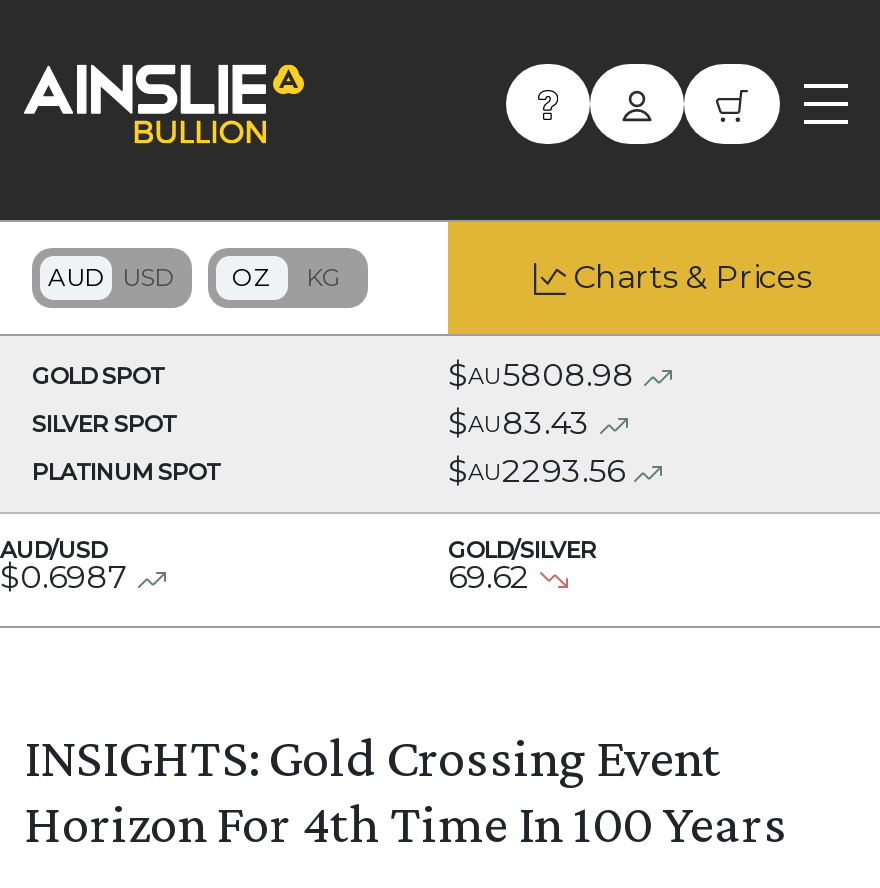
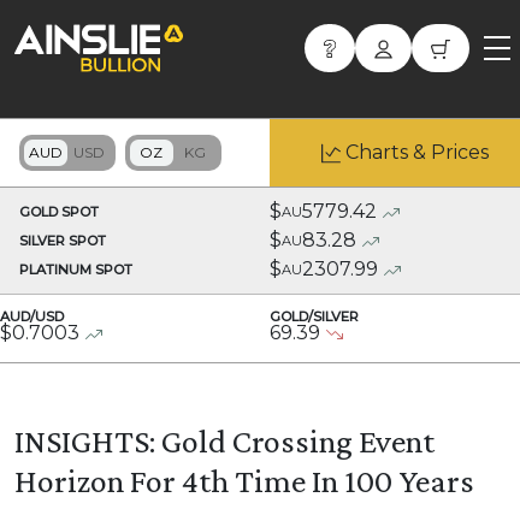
[448,356,634,394] $AU5808.98 -> [270,200,377,223] $AU5779.42
[448,404,590,442] $AU83.43 -> [270,229,356,251] $AU83.28
[448,452,624,490] $AU2293.56 -> [270,257,378,280] $AU2307.99
[0,558,128,596] $0.6987 -> [0,321,79,344] $0.7003
[448,558,530,596] 69.62 -> [270,321,320,344] 69.39

